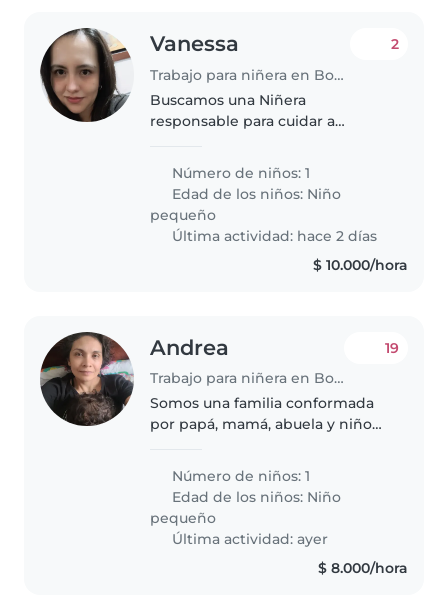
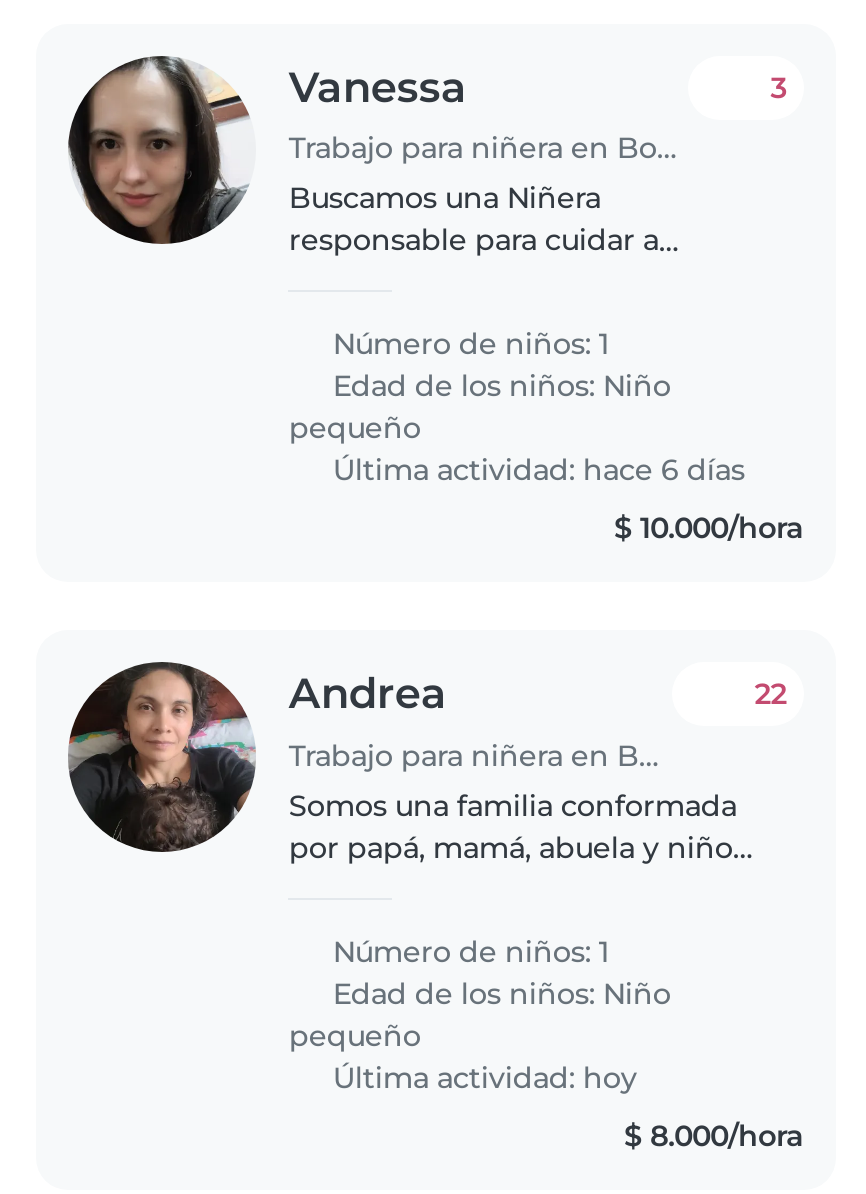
[391,35,399,53] 2 -> [770,70,786,106] 3
[168,227,377,245] Última actividad: hace 2 días -> [325,453,745,489] Última actividad: hace 6 días
[385,339,399,357] 19 -> [754,677,786,713] 22
[168,530,328,548] Última actividad: ayer -> [325,1061,637,1097] Última actividad: hoy

